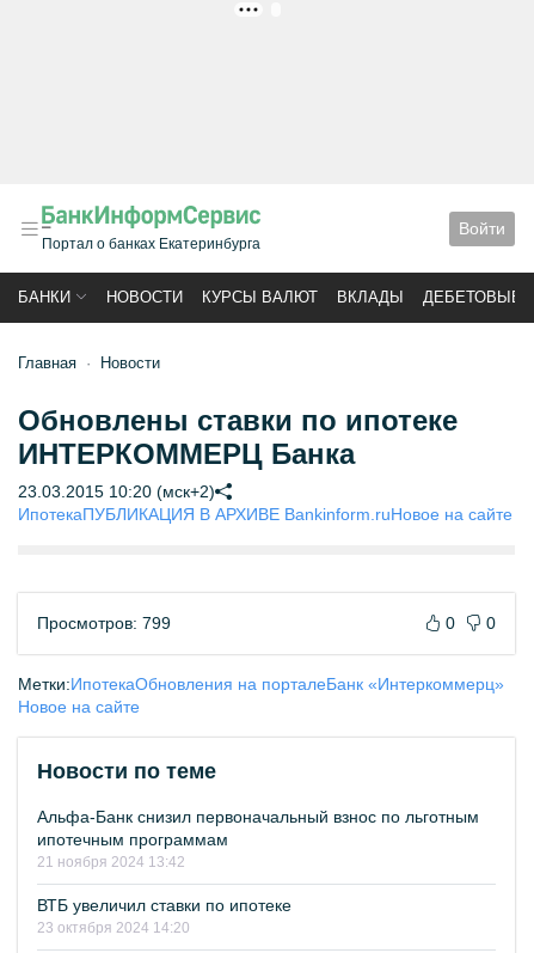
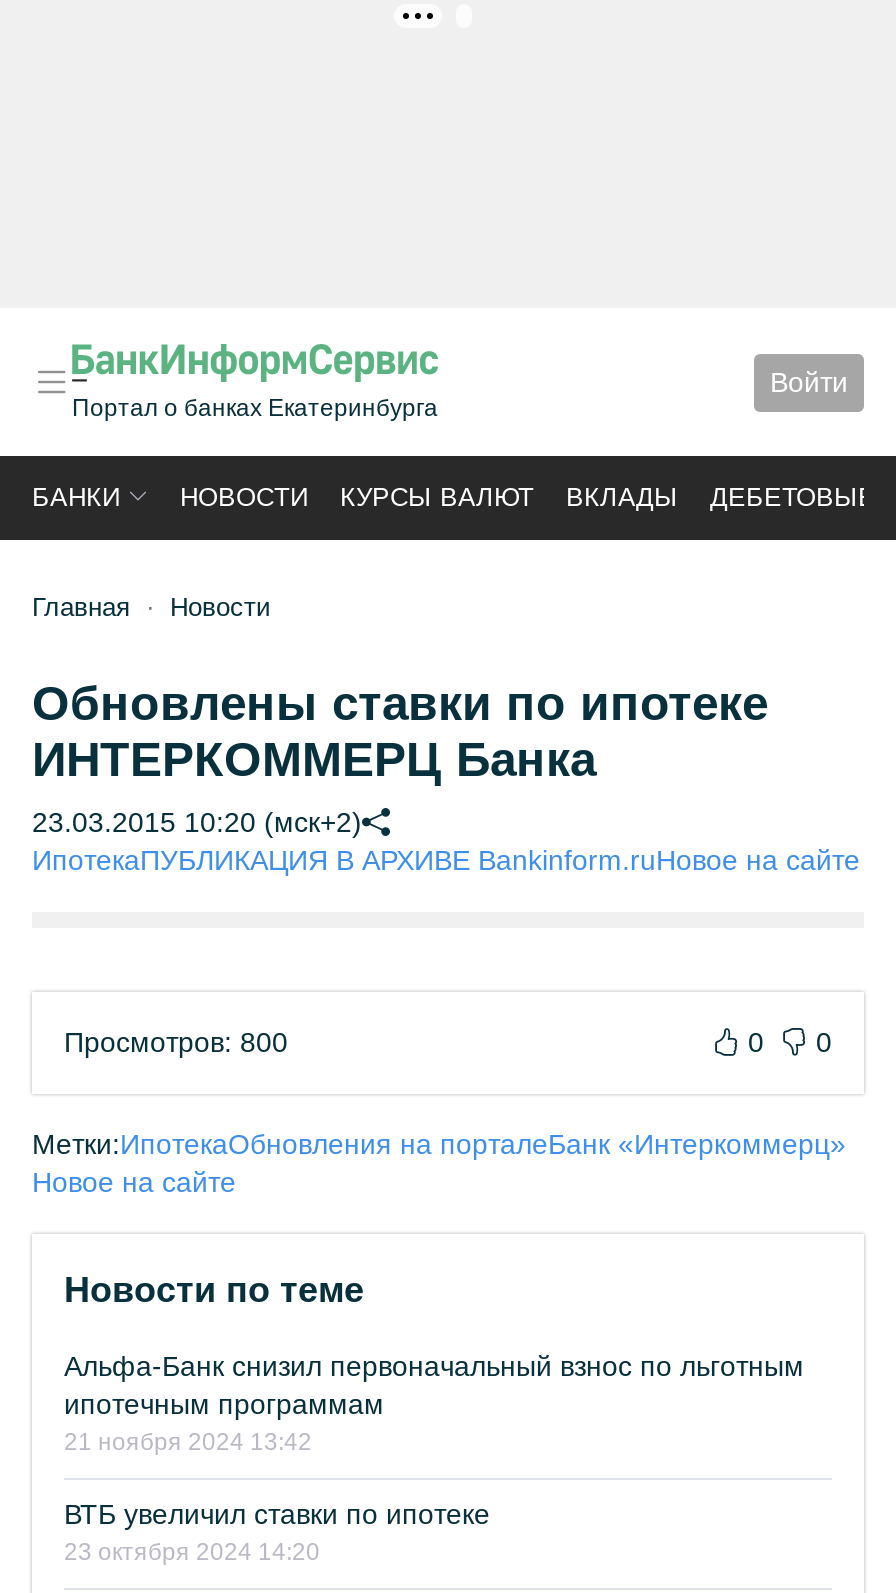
[37,613,171,633] Просмотров: 799 -> [64,1026,288,1058] Просмотров: 800

